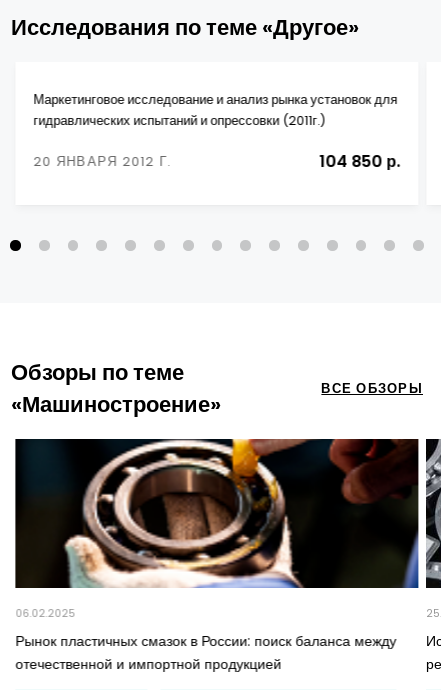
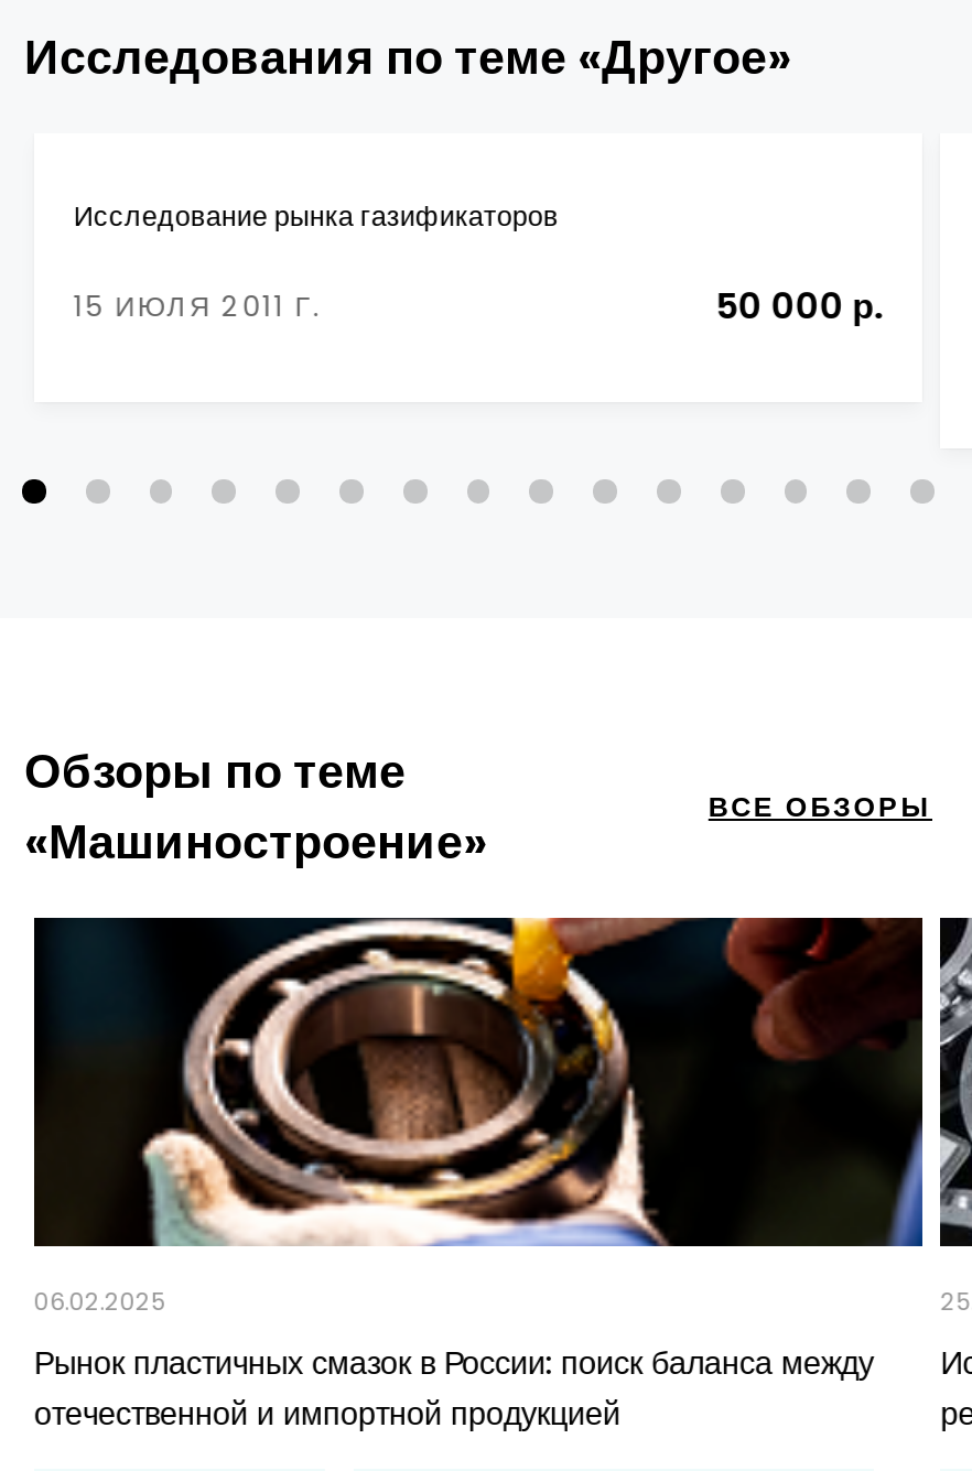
[33,91,397,129] Маркетинговое исследование и анализ рынка установок для | гидравлических испытаний и опрессовки (2011г.) -> [74,198,559,235] Исследование рынка газификаторов
[33,150,401,173] 20 ЯНВАРЯ 2012 Г. | 104 850 р. -> [74,280,883,331] 15 ИЮЛЯ 2011 Г. | 50 000 р.

